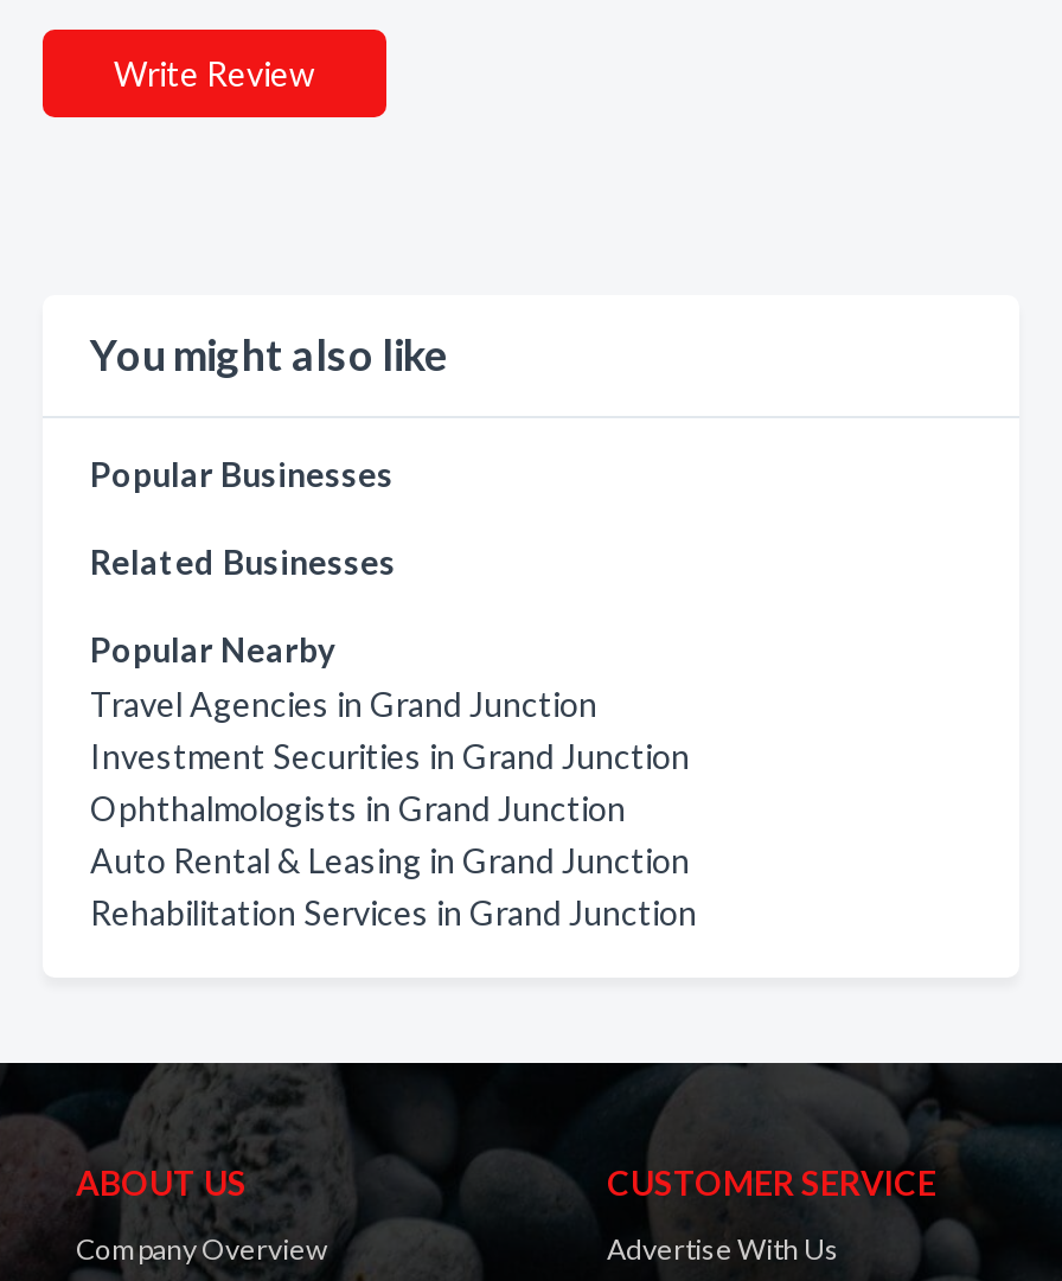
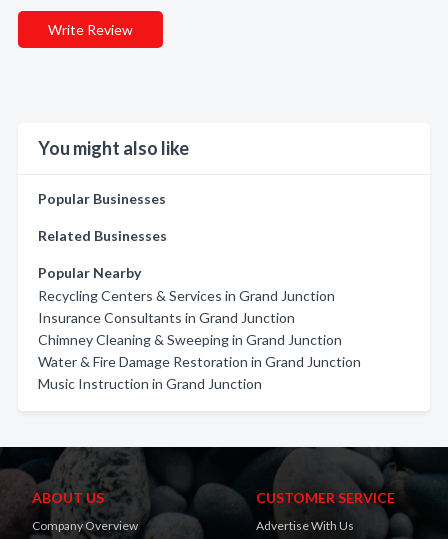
[90,684,697,933] Travel Agencies in Grand Junction | Investment Securities in Grand Junction | Ophthalmologists in Grand Junction | Auto Rental & Leasing in Grand Junction | Rehabilitation Services in Grand Junction -> [38,287,361,392] Recycling Centers & Services in Grand Junction | Insurance Consultants in Grand Junction | Chimney Cleaning & Sweeping in Grand Junction | Water & Fire Damage Restoration in Grand Junction | Music Instruction in Grand Junction

